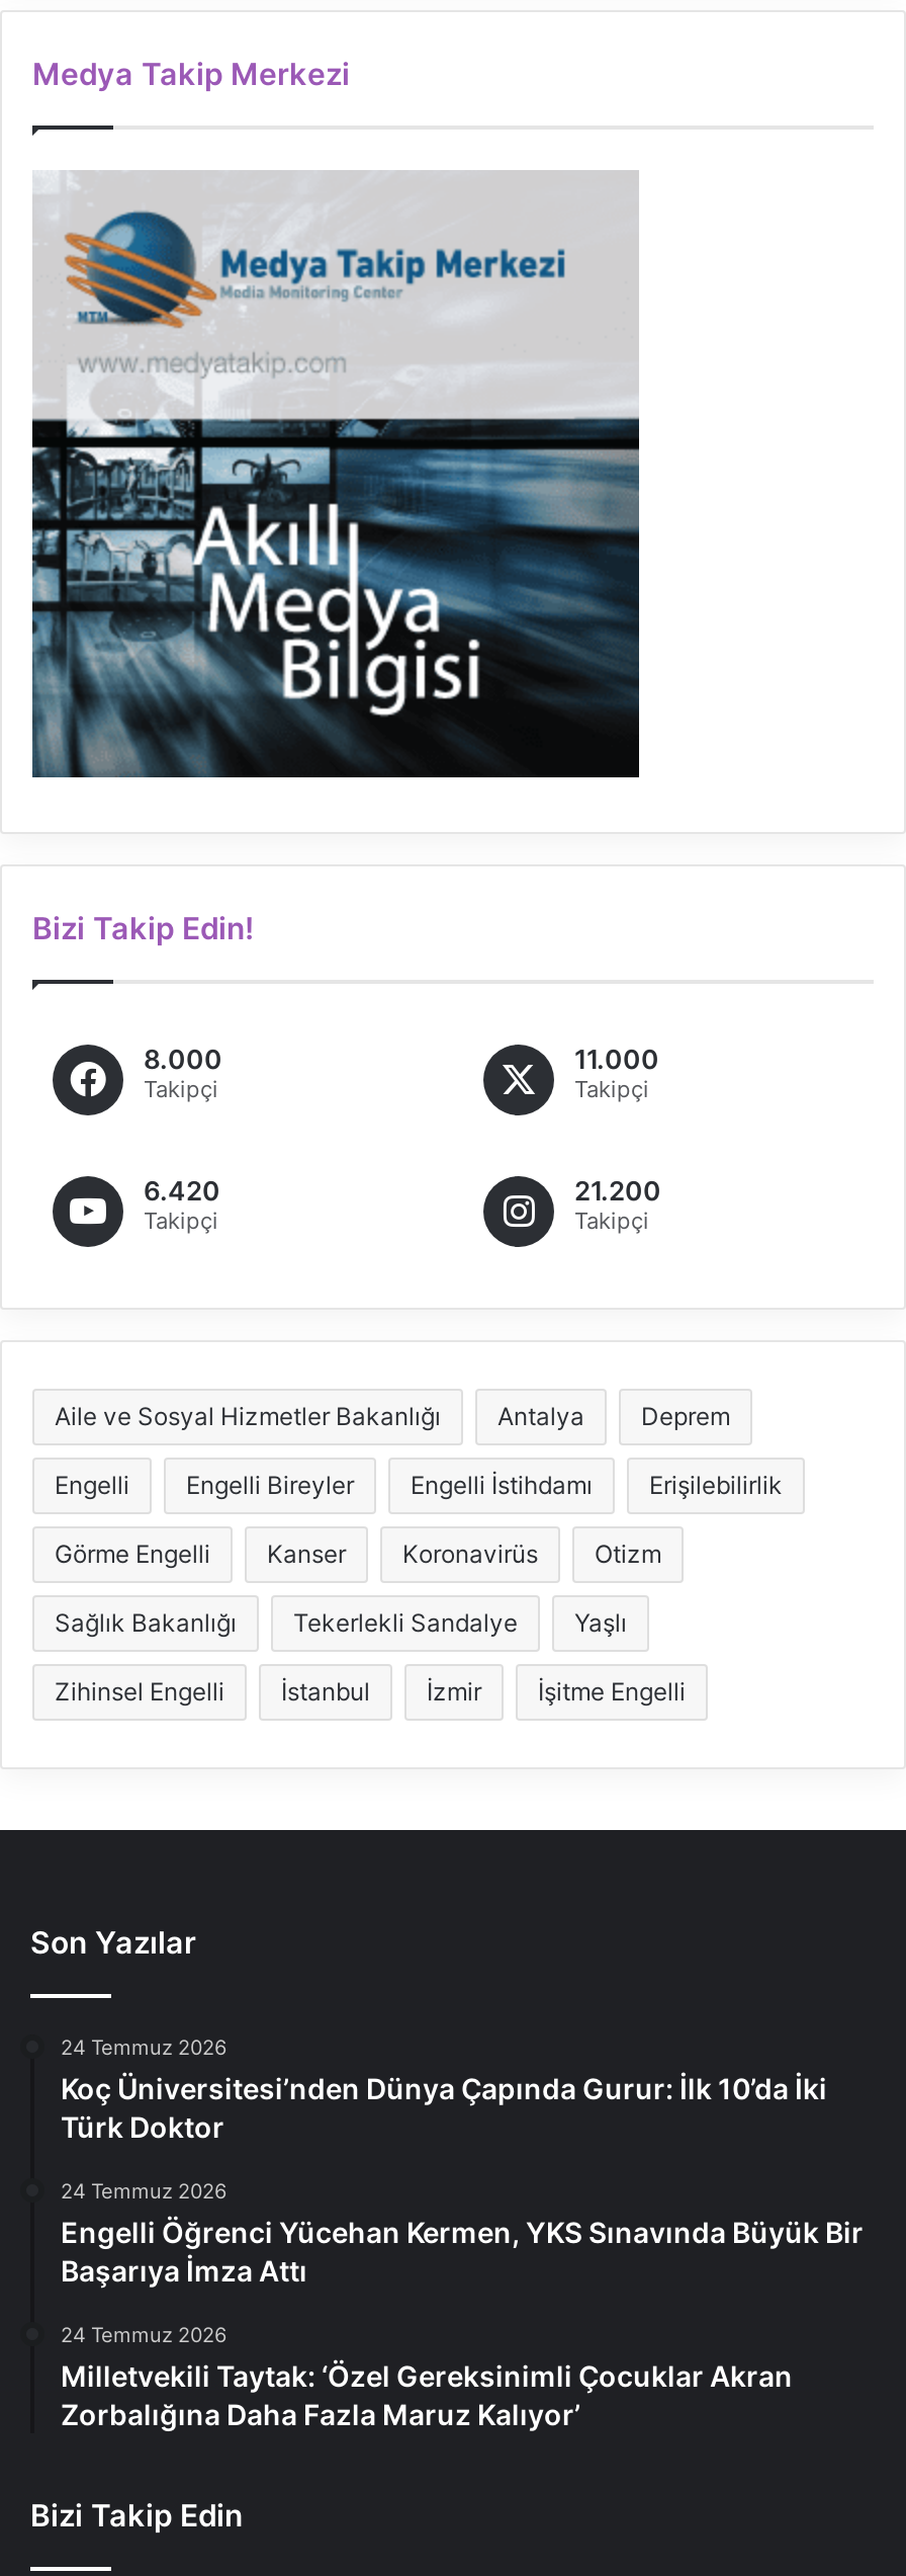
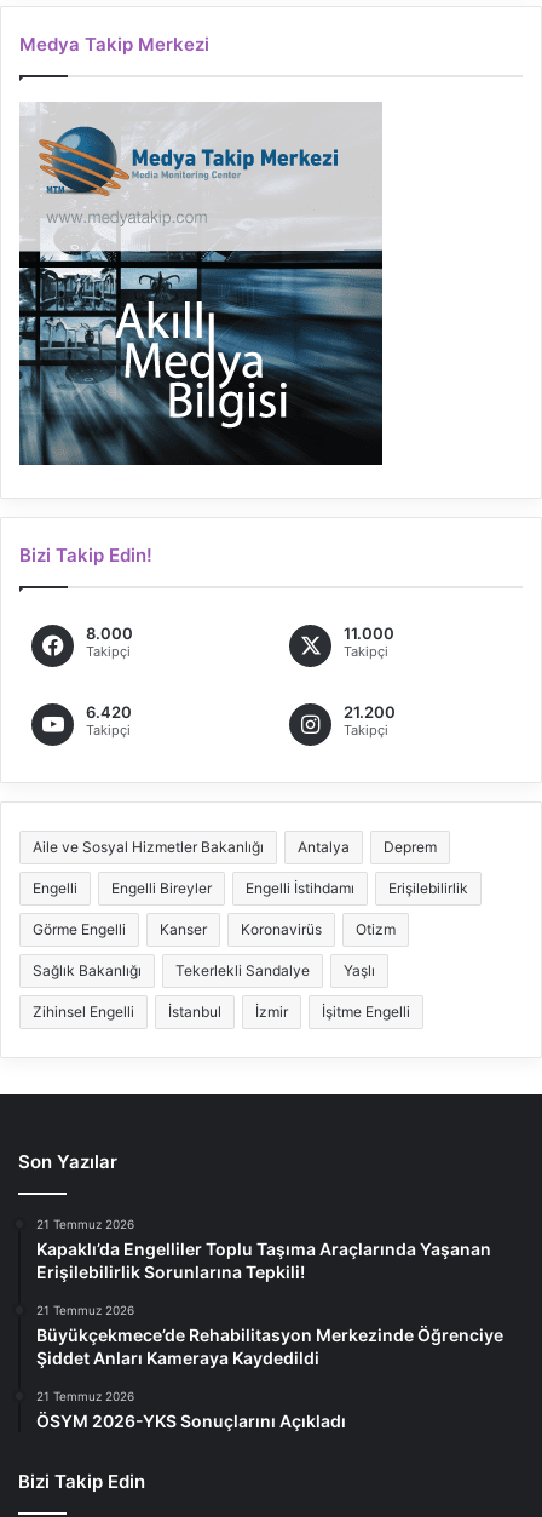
[61,2034,827,2143] 24 Temmuz 2026 | Koç Üniversitesi’nden Dünya Çapında Gurur: İlk 10’da İki | Türk Doktor -> [36,1217,491,1282] 21 Temmuz 2026 | Kapaklı’da Engelliler Toplu Taşıma Araçlarında Yaşanan | Erişilebilirlik Sorunlarına Tepkili!
[61,2178,864,2287] 24 Temmuz 2026 | Engelli Öğrenci Yücehan Kermen, YKS Sınavında Büyük Bir | Başarıya İmza Attı -> [36,1302,503,1368] 21 Temmuz 2026 | Büyükçekmece’de Rehabilitasyon Merkezinde Öğrenciye | Şiddet Anları Kameraya Kaydedildi
[61,2322,793,2431] 24 Temmuz 2026 | Milletvekili Taytak: ‘Özel Gereksinimli Çocuklar Akran | Zorbalığına Daha Fazla Maruz Kalıyor’ -> [36,1388,346,1431] 21 Temmuz 2026 | ÖSYM 2026-YKS Sonuçlarını Açıkladı

